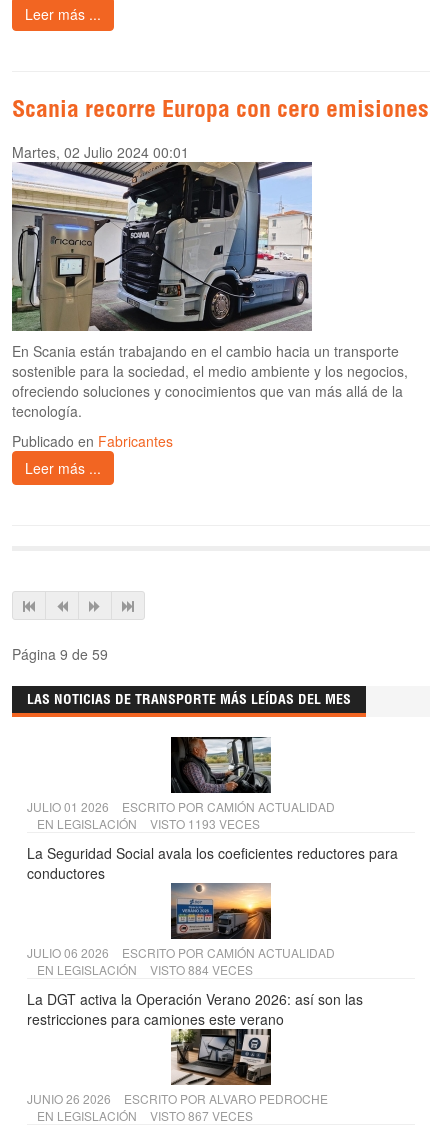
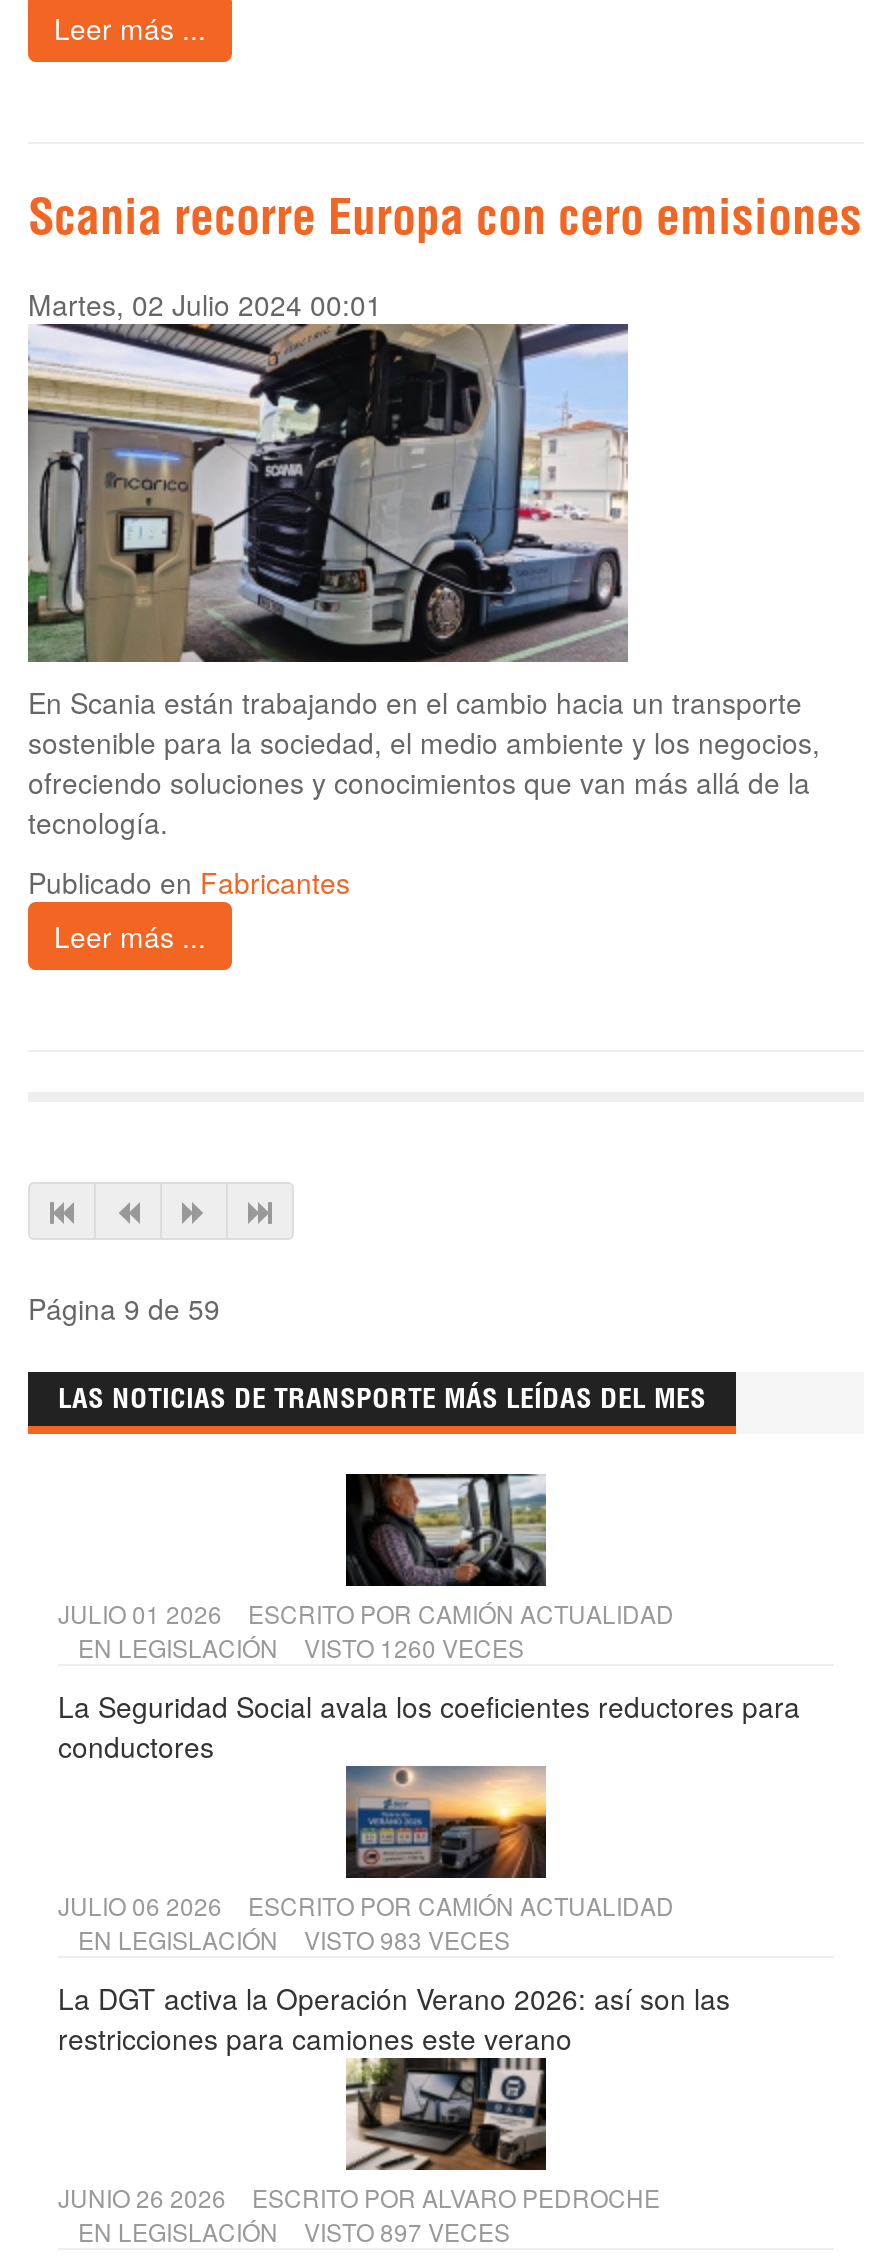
[37,815,260,832] EN LEGISLACIÓN VISTO 1193 VECES -> [78,1631,524,1665] EN LEGISLACIÓN VISTO 1260 VECES
[37,961,253,978] EN LEGISLACIÓN VISTO 884 VECES -> [78,1923,510,1957] EN LEGISLACIÓN VISTO 983 VECES
[37,1107,253,1124] EN LEGISLACIÓN VISTO 867 VECES -> [78,2215,510,2249] EN LEGISLACIÓN VISTO 897 VECES

